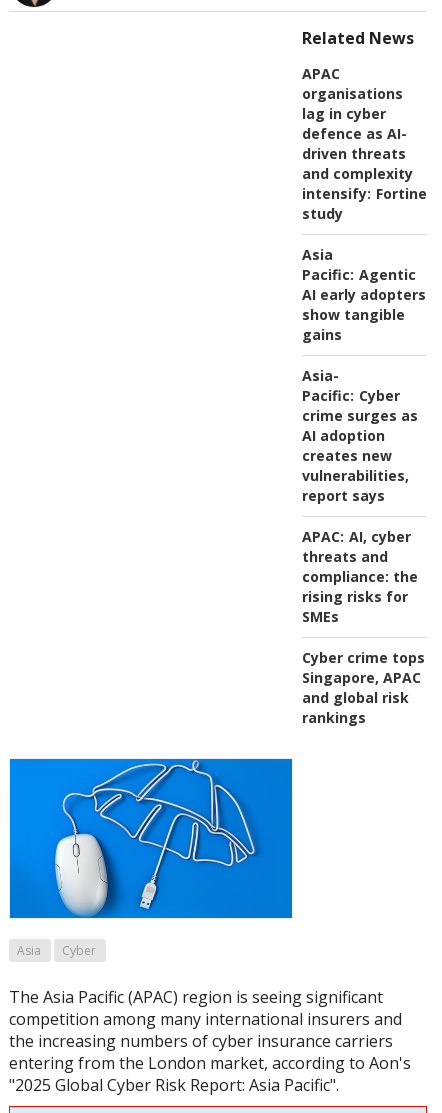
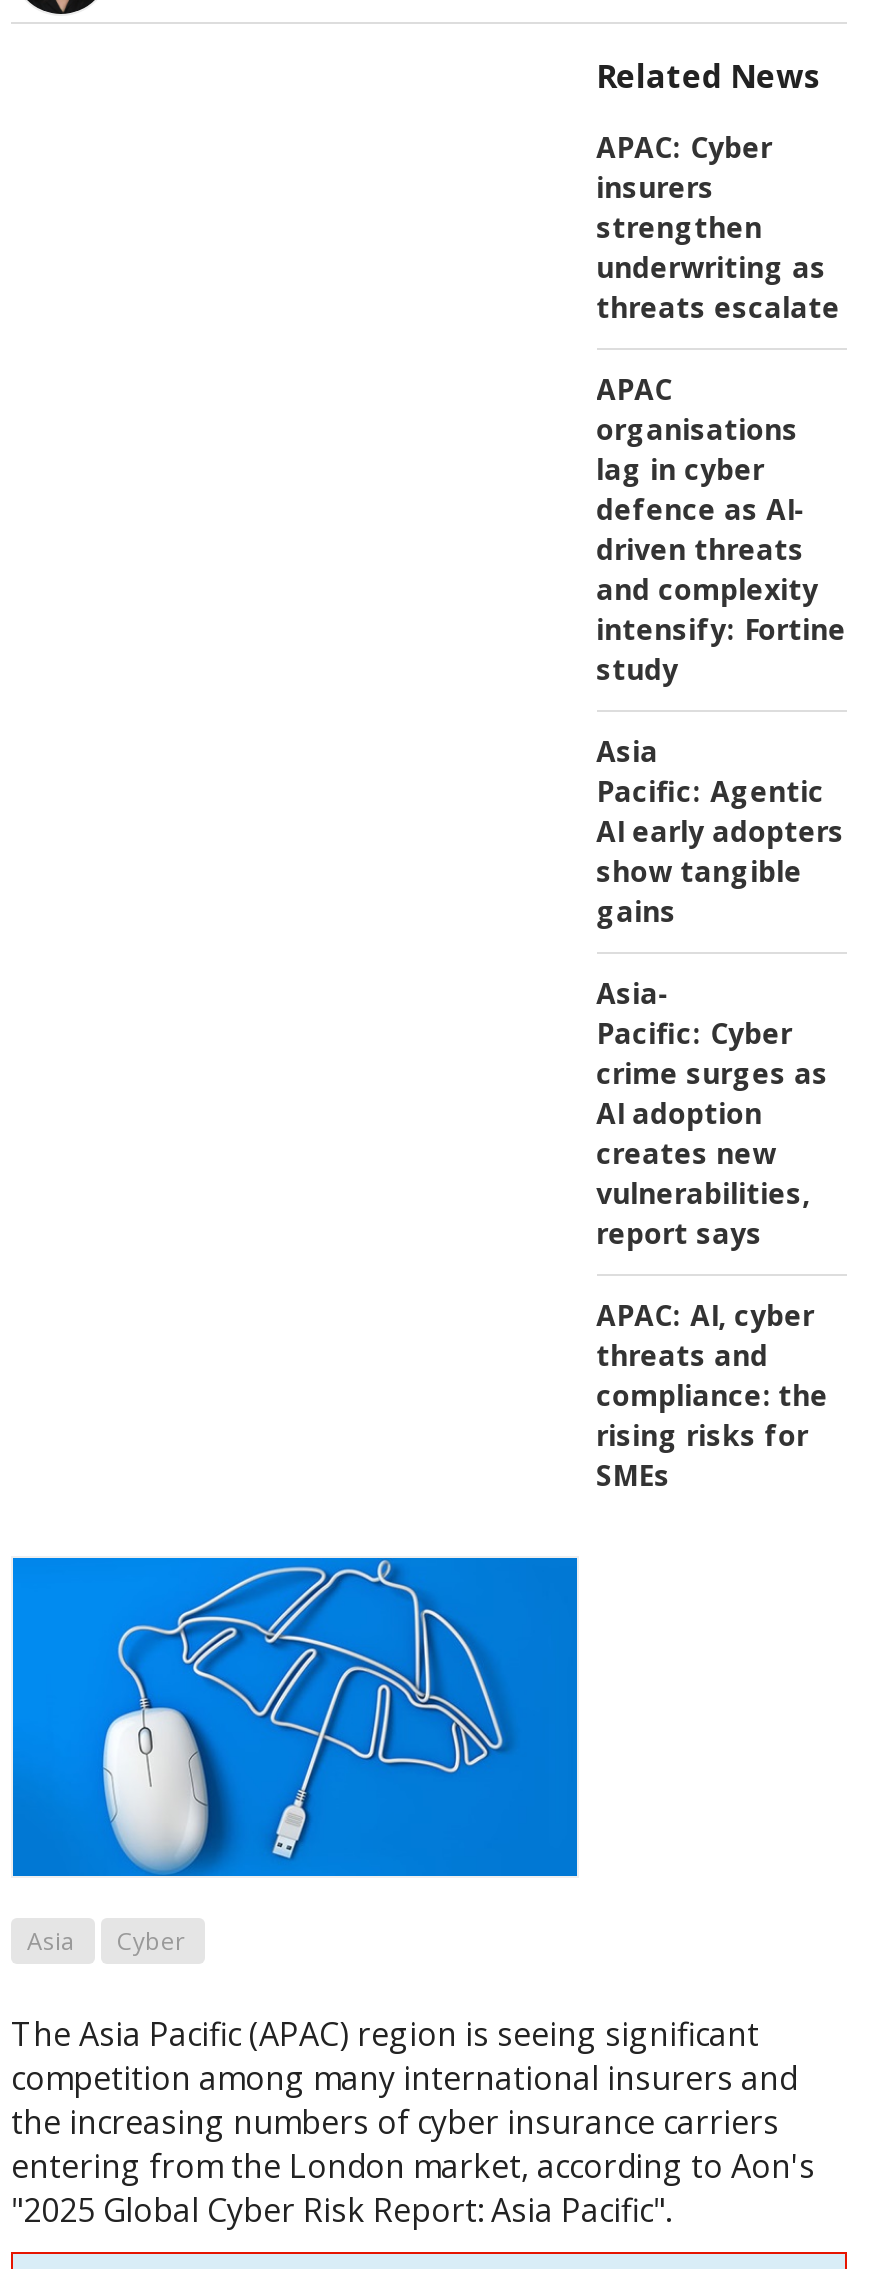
none -> [596,128,840,326] APAC: Cyber | insurers | strengthen | underwriting as | threats escalate
moved [302,64,434,626] -> [596,370,860,1494]: APAC | organisations | lag in cyber | ... | rising risks for | SMEs
[302,648,425,727] Cyber crime tops | Singapore, APAC | and global risk | rankings -> none

